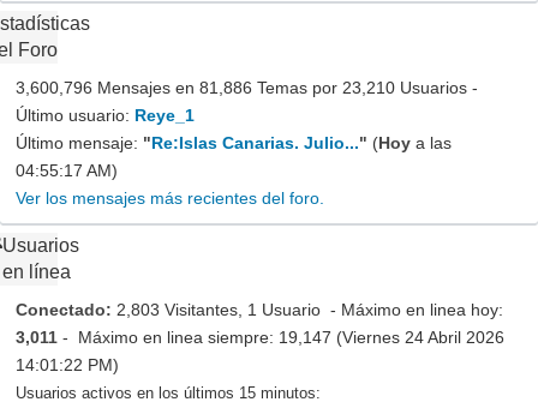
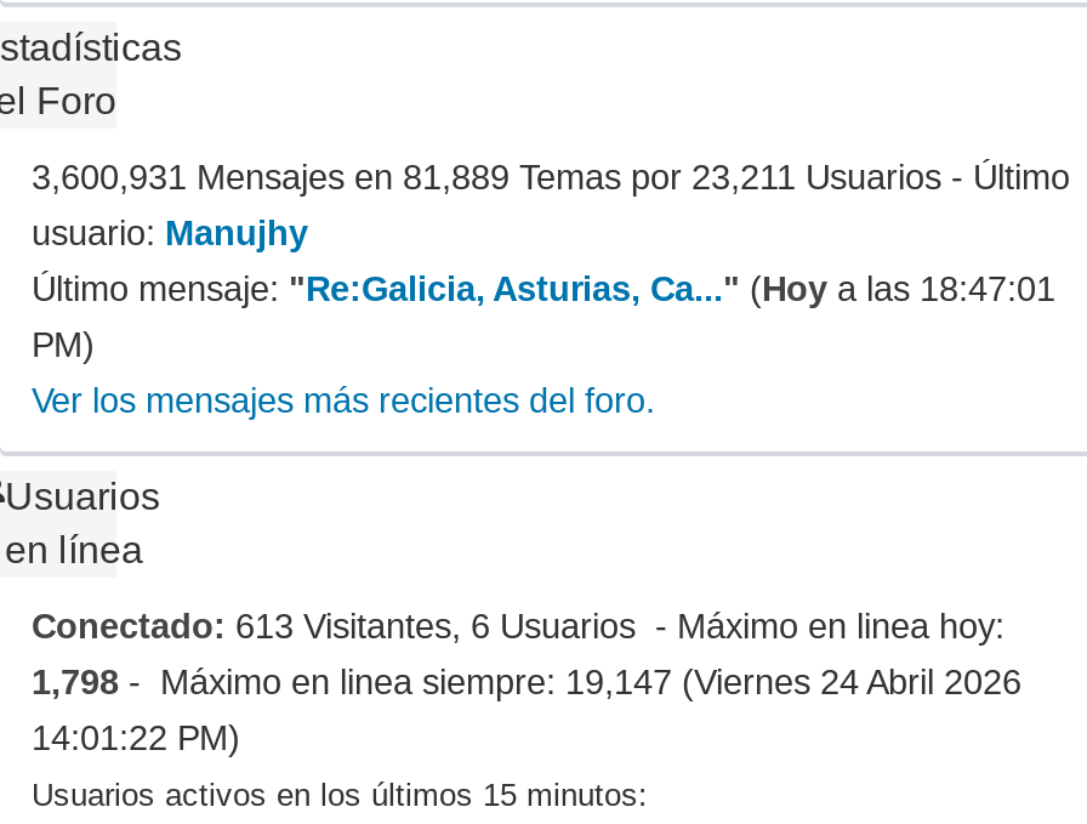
[16,78,478,180] 3,600,796 Mensajes en 81,886 Temas por 23,210 Usuarios - | Último usuario: Reye_1 | Último mensaje: "Re:Islas Canarias. Julio..." (Hoy a las | 04:55:17 AM) -> [32,158,1070,364] 3,600,931 Mensajes en 81,889 Temas por 23,211 Usuarios - Último | usuario: Manujhy | Último mensaje: "Re:Galicia, Asturias, Ca..." (Hoy a las 18:47:01 | PM)
[16,300,503,319] Conectado: 2,803 Visitantes, 1 Usuario - Máximo en linea hoy: -> [32,607,1005,646] Conectado: 613 Visitantes, 6 Usuarios - Máximo en linea hoy:
[16,328,504,347] 3,011 - Máximo en linea siempre: 19,147 (Viernes 24 Abril 2026 -> [32,663,1021,702] 1,798 - Máximo en linea siempre: 19,147 (Viernes 24 Abril 2026

